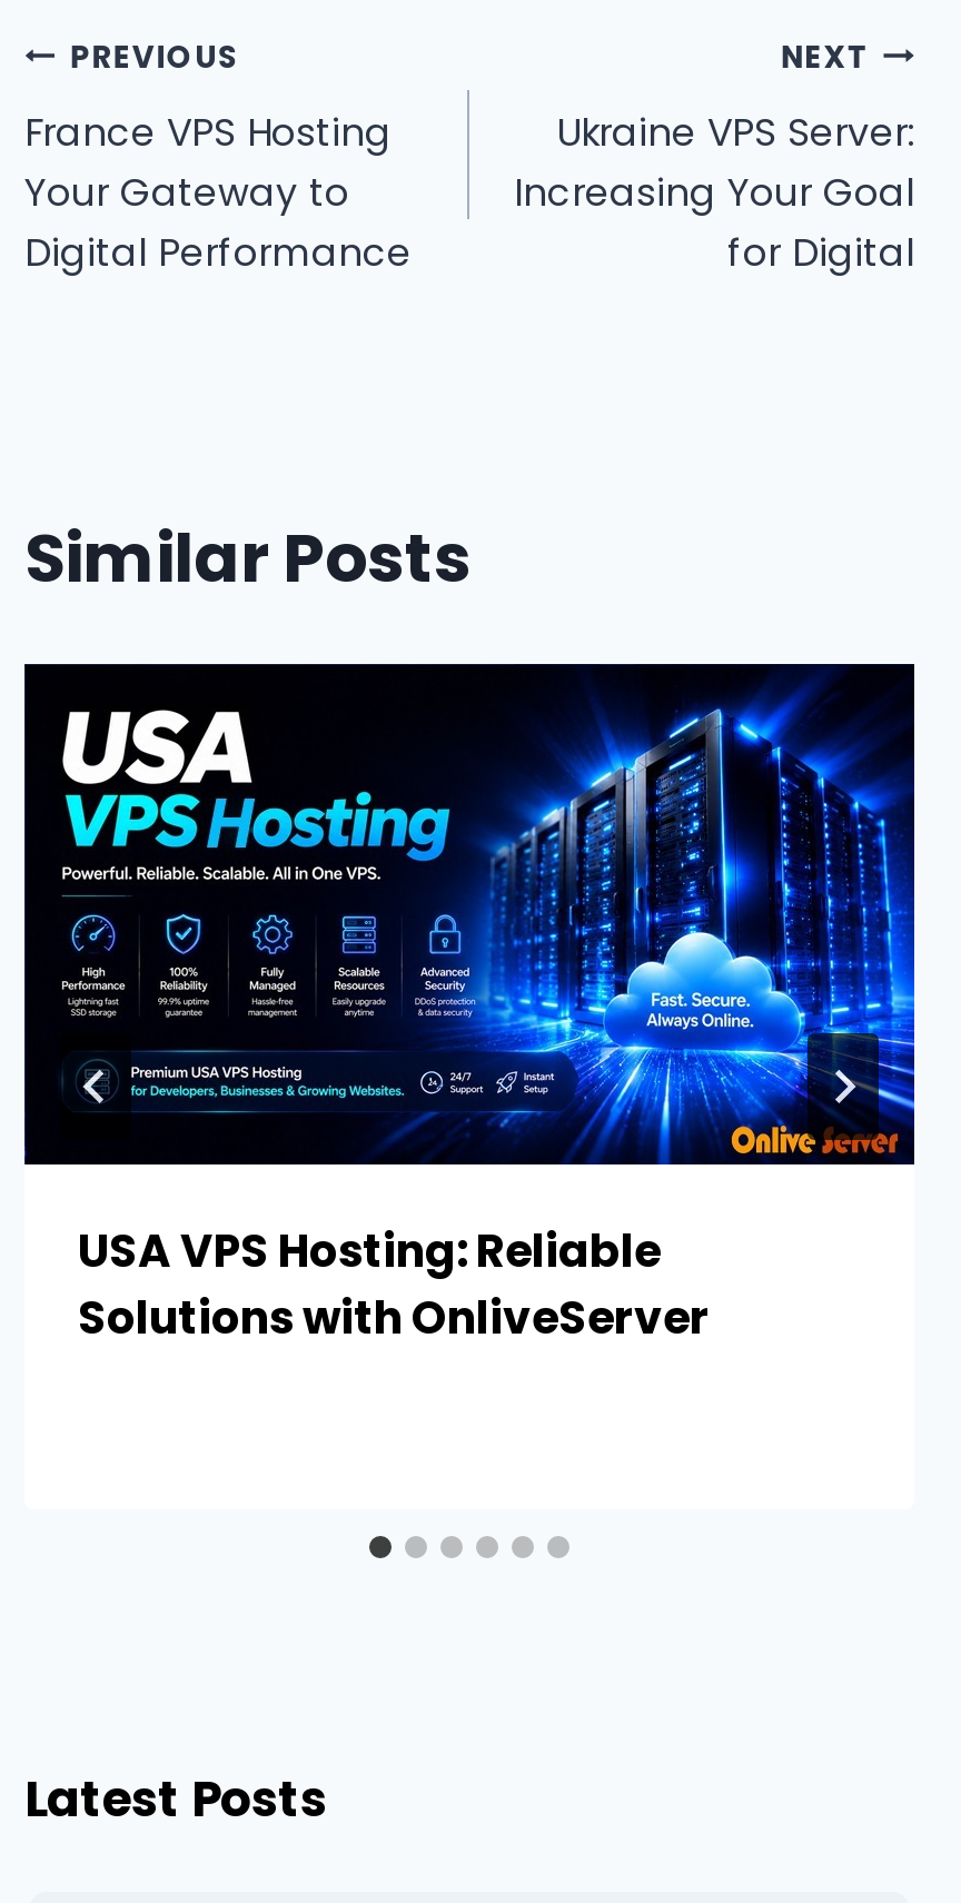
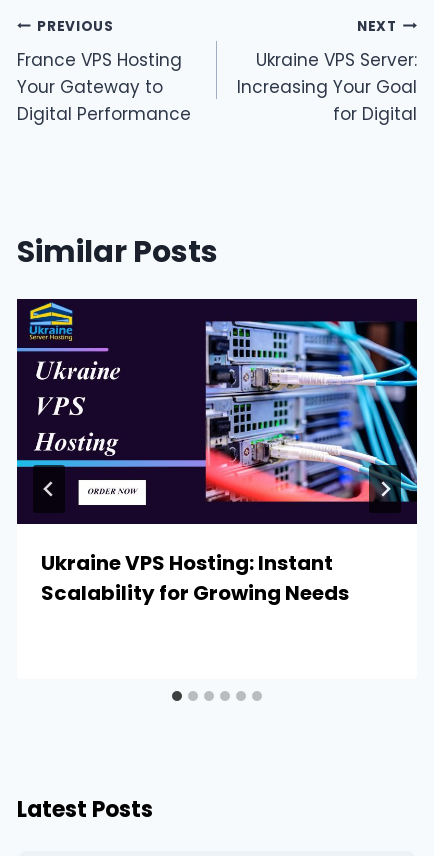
[22,668,917,1350] [image] | USA VPS Hosting: Reliable | Solutions with OnliveServer -> [16,300,418,607] [image] | Ukraine VPS Hosting: Instant | Scalability for Growing Needs

